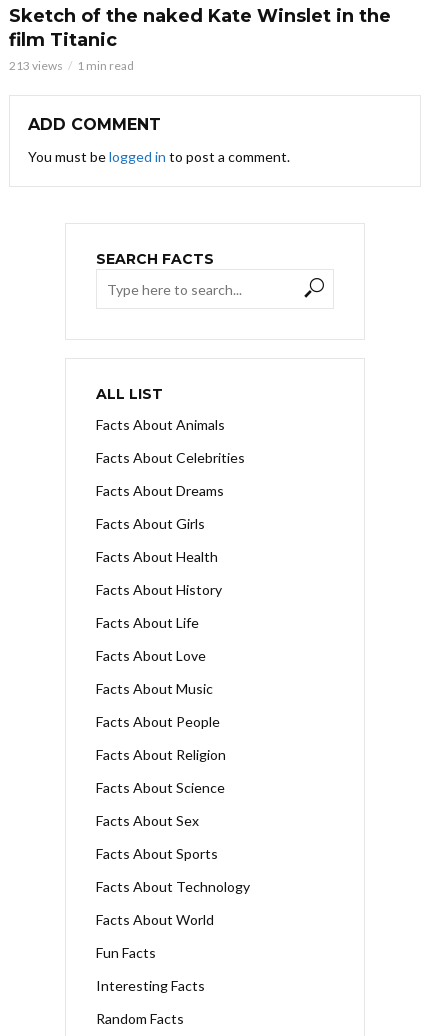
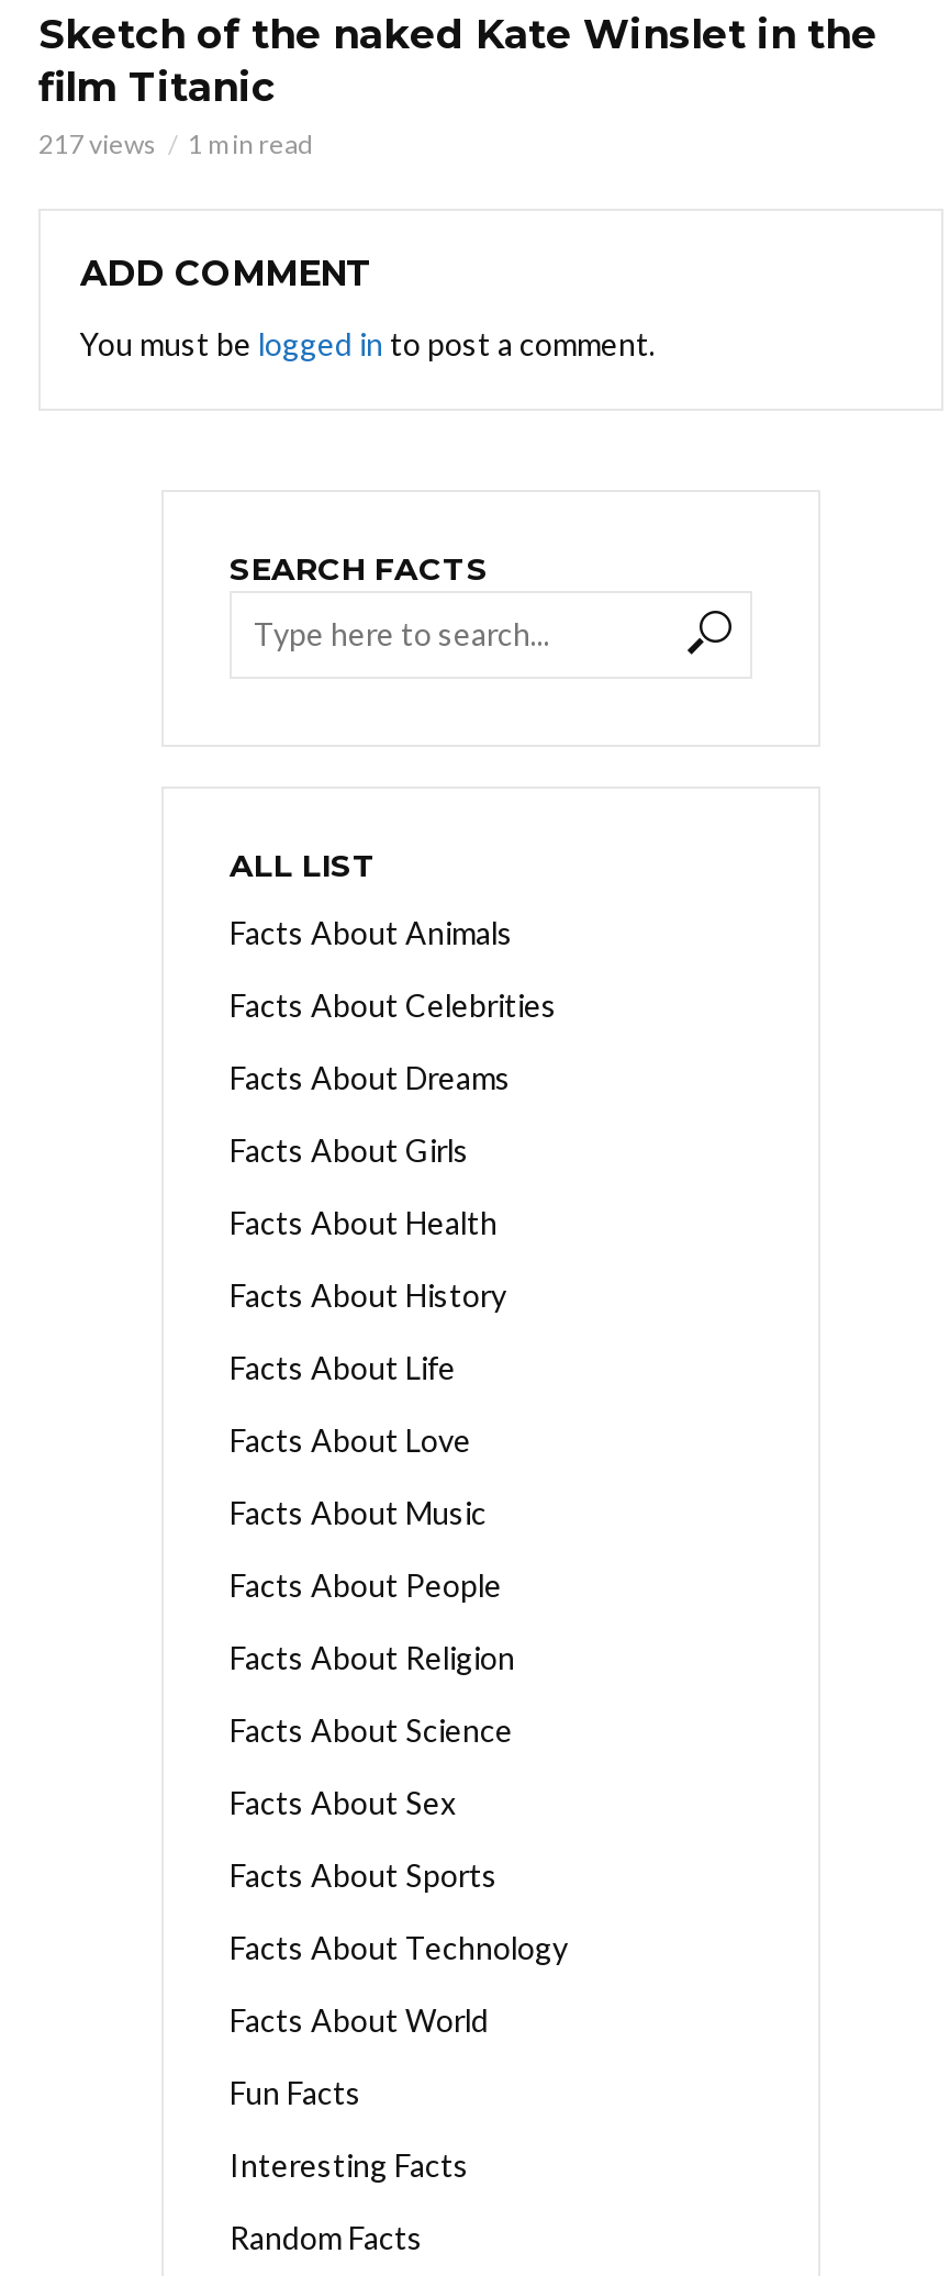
[9,58,134,73] 213 views 1 min read -> [38,127,313,160] 217 views 1 min read

